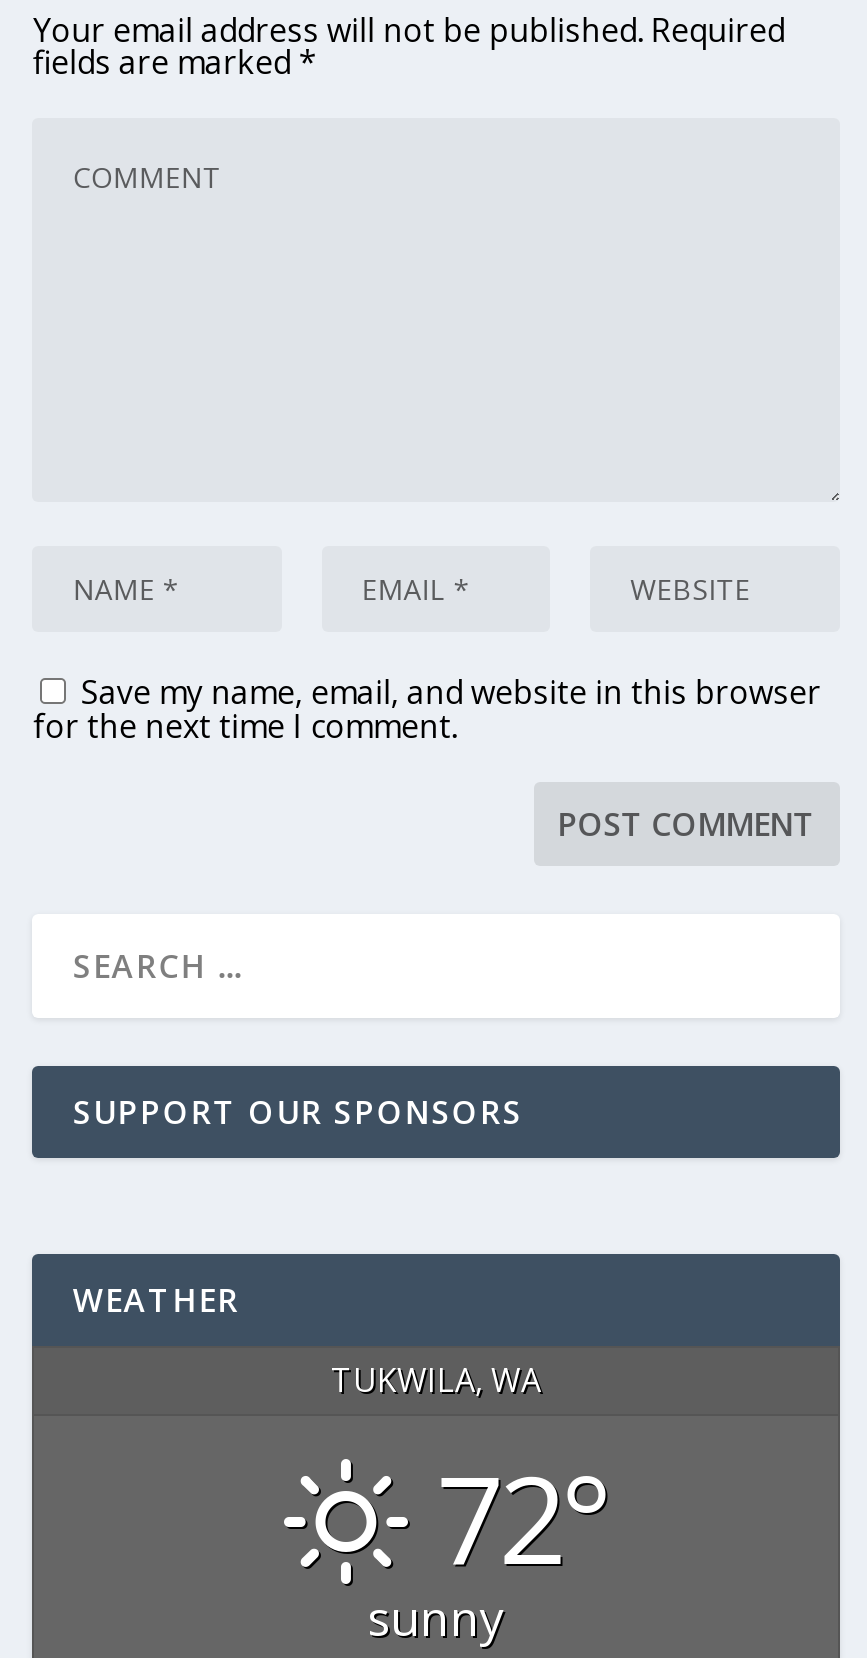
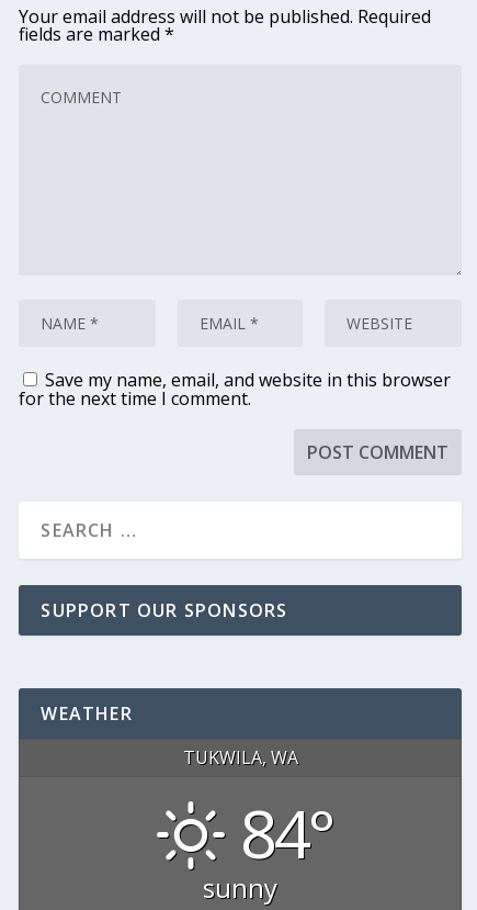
[436,1435,604,1599] 72° -> [240,788,332,878] 84°

